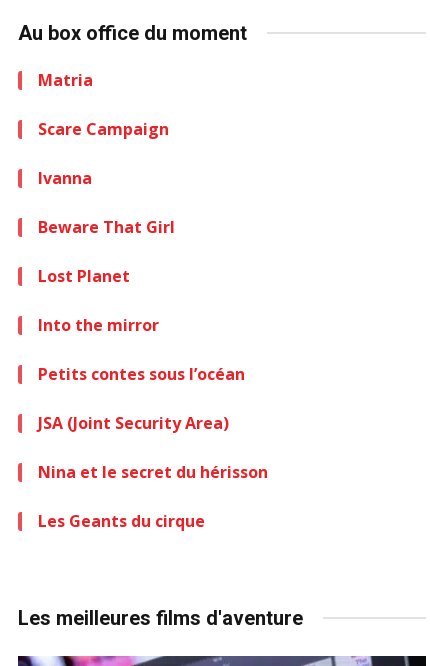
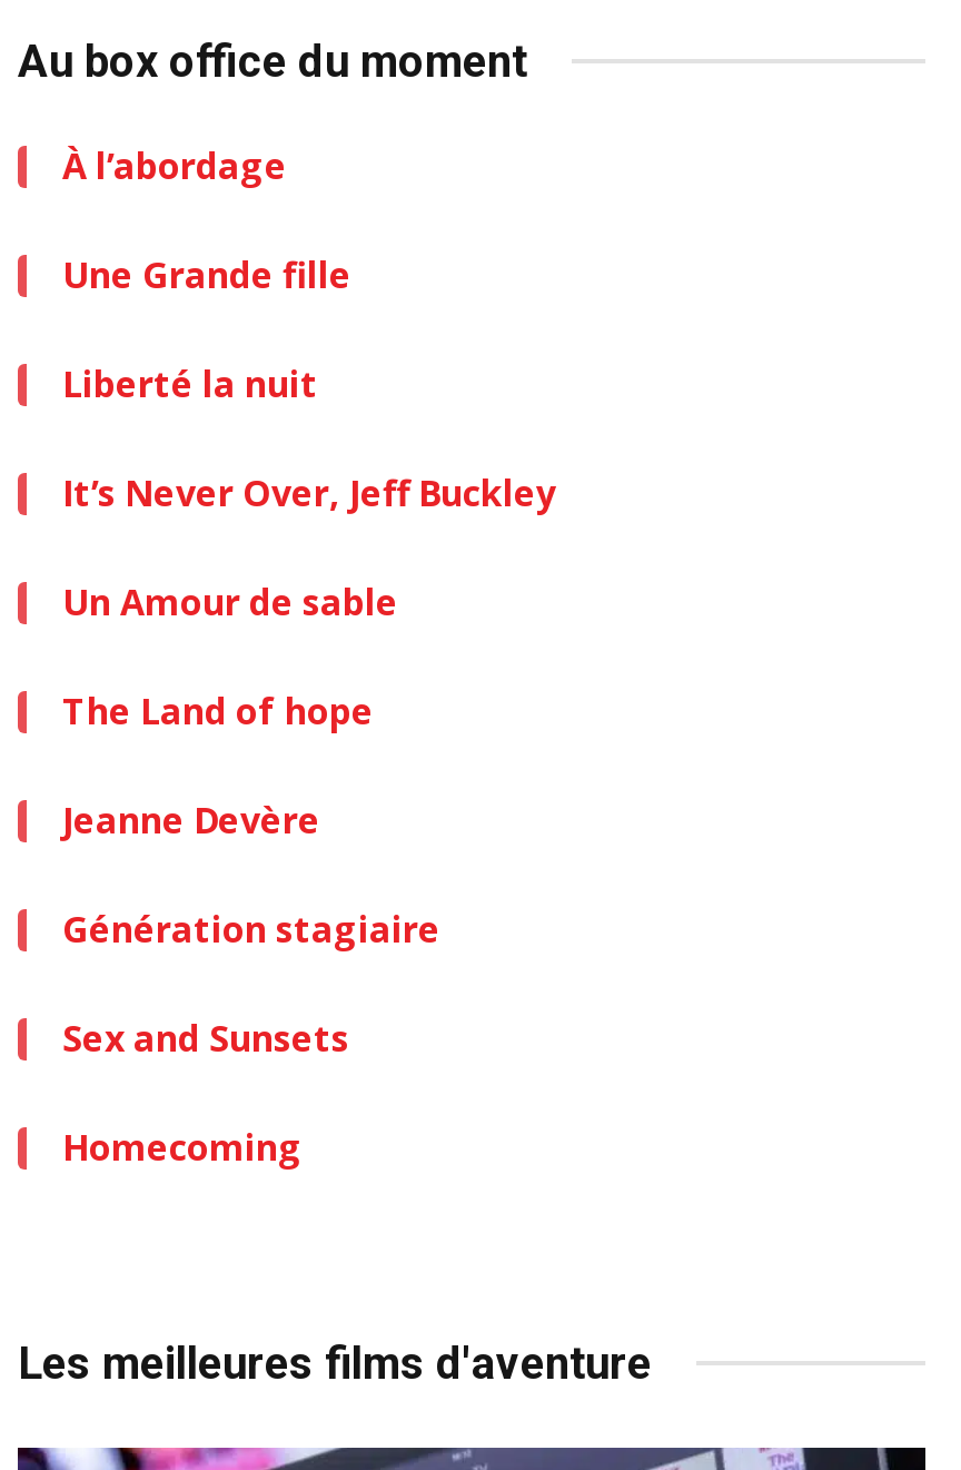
[38,69,93,91] Matria -> [62,141,287,190] À l’abordage
[38,118,169,140] Scare Campaign -> [62,250,351,299] Une Grande fille
[38,167,92,189] Ivanna -> [62,359,318,408] Liberté la nuit
[38,216,175,238] Beware That Girl -> [62,468,556,517] It’s Never Over, Jeff Buckley
[38,265,130,287] Lost Planet -> [62,577,398,626] Un Amour de sable
[38,314,159,336] Into the mirror -> [62,686,374,735] The Land of hope
[38,363,245,385] Petits contes sous l’océan -> [62,795,320,844] Jeanne Devère
[38,412,229,434] JSA (Joint Security Area) -> [62,904,440,953] Génération stagiaire
[38,461,268,483] Nina et le secret du hérisson -> [62,1013,349,1062] Sex and Sunsets
[38,510,205,532] Les Geants du cirque -> [62,1122,303,1171] Homecoming

